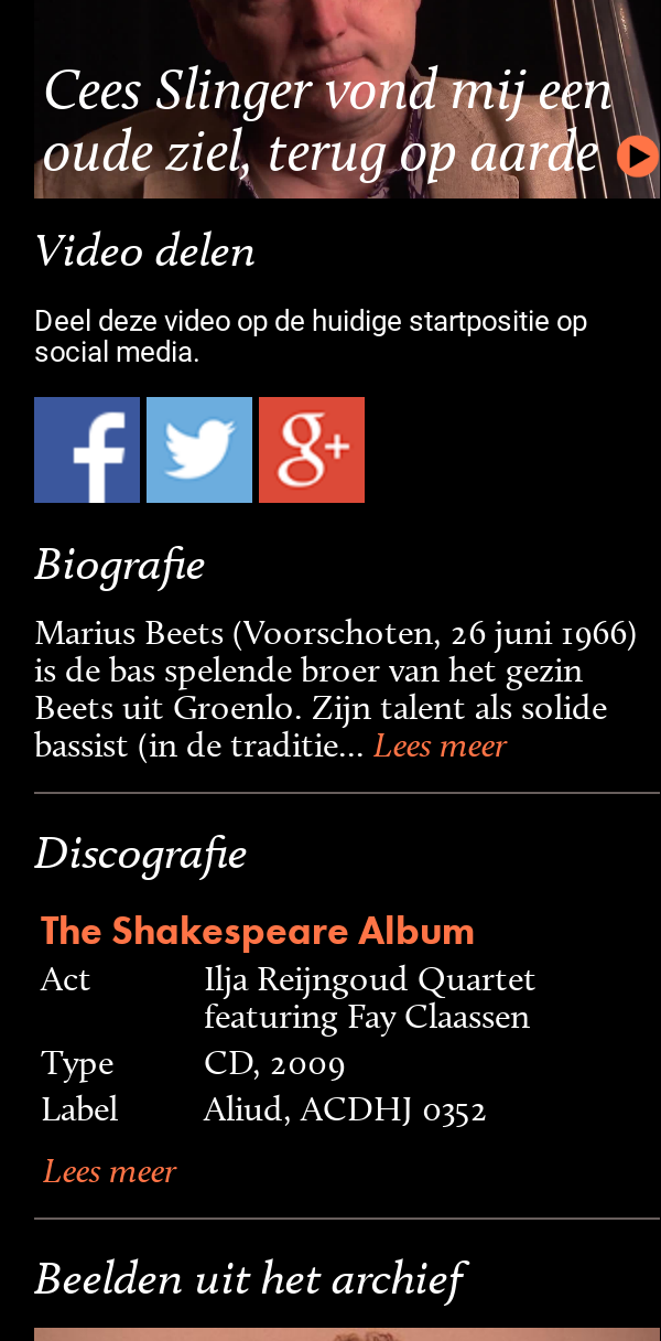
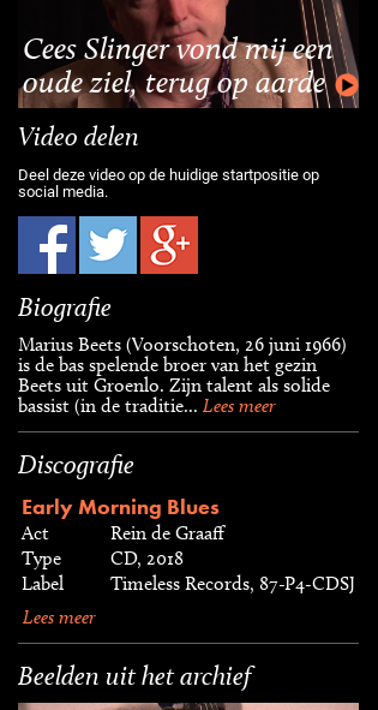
[41,904,475,955] The Shakespeare Album -> [22,493,220,520] Early Morning Blues
[204,957,537,1037] Ilja Reijngoud Quartet | featuring Fay Claassen -> [110,521,224,544] Rein de Graaff
[204,1041,345,1083] CD, 2009 -> [110,547,184,569] CD, 2018
[204,1087,488,1129] Aliud, ACDHJ 0352 -> [110,572,355,595] Timeless Records, 87-P4-CDSJ

